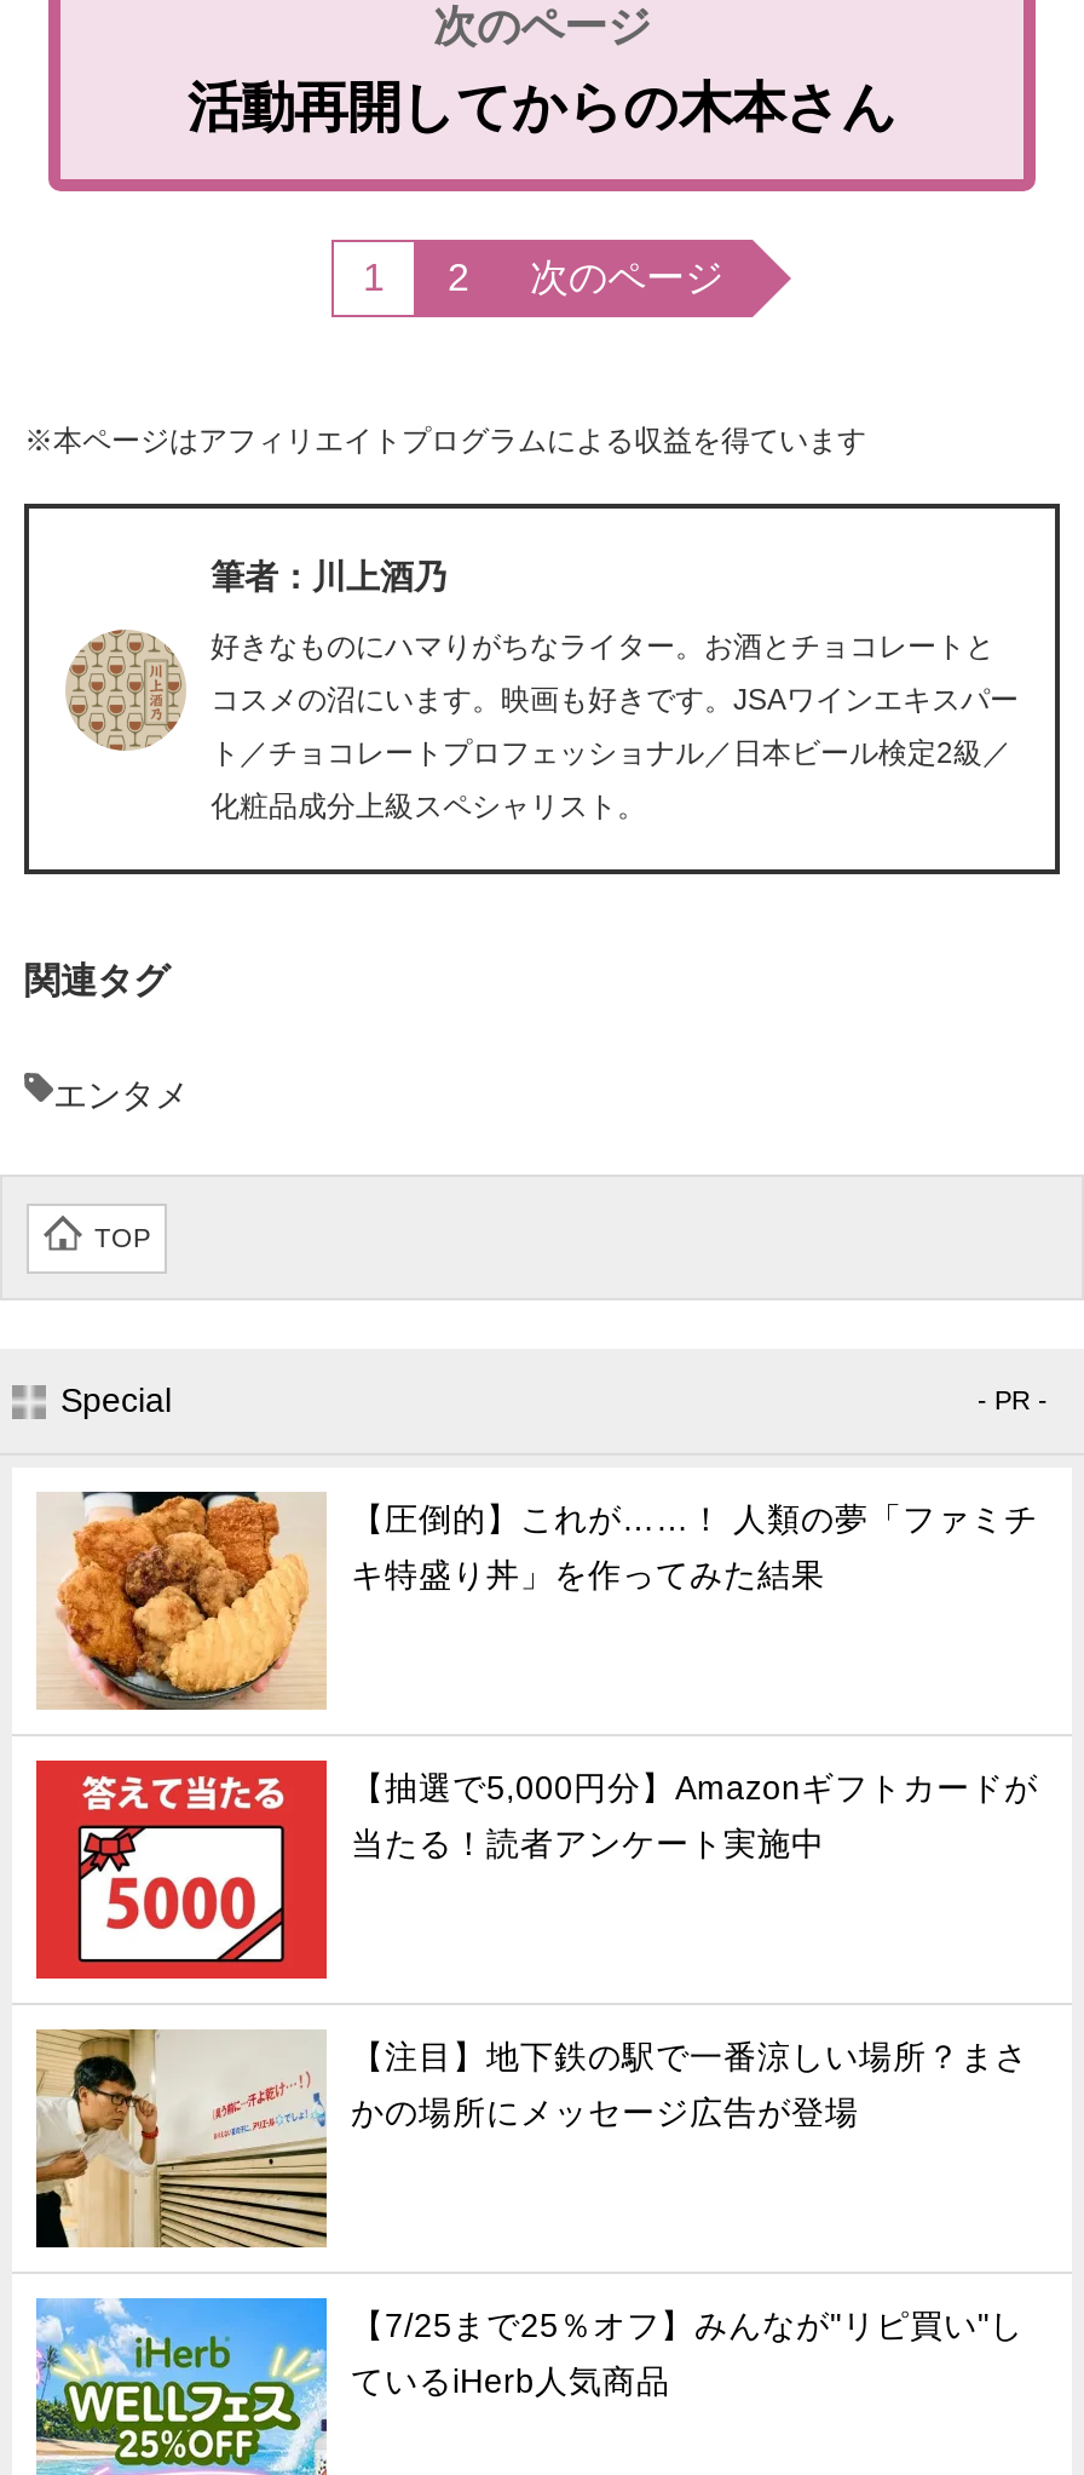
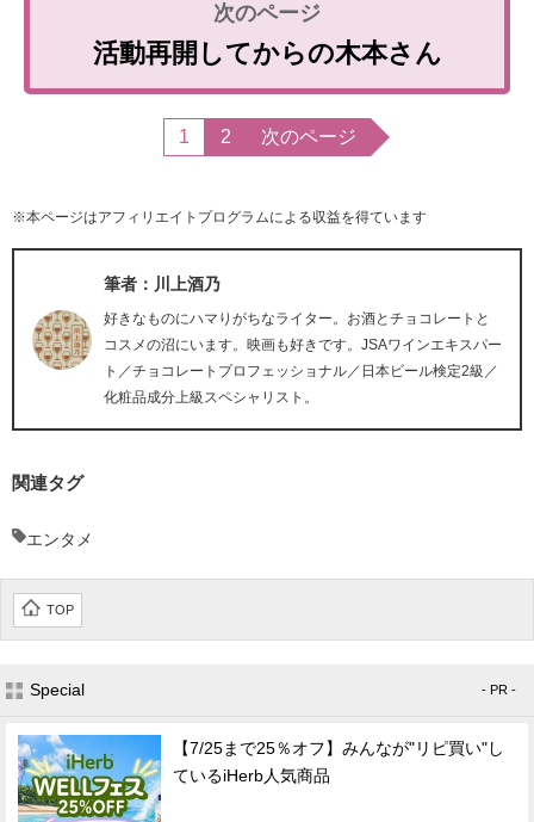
[36,1489,1038,1712] [image] | 【圧倒的】これが……！ 人類の夢「ファミチ | キ特盛り丼」を作ってみた結果 -> none
[34,1758,1038,1981] [image] | 【抽選で5,000円分】Amazonギフトカードが | 当たる！読者アンケート実施中 -> none
[34,2025,1028,2250] [image] | 【注目】地下鉄の駅で一番涼しい場所？まさ | かの場所にメッセージ広告が登場 -> none

